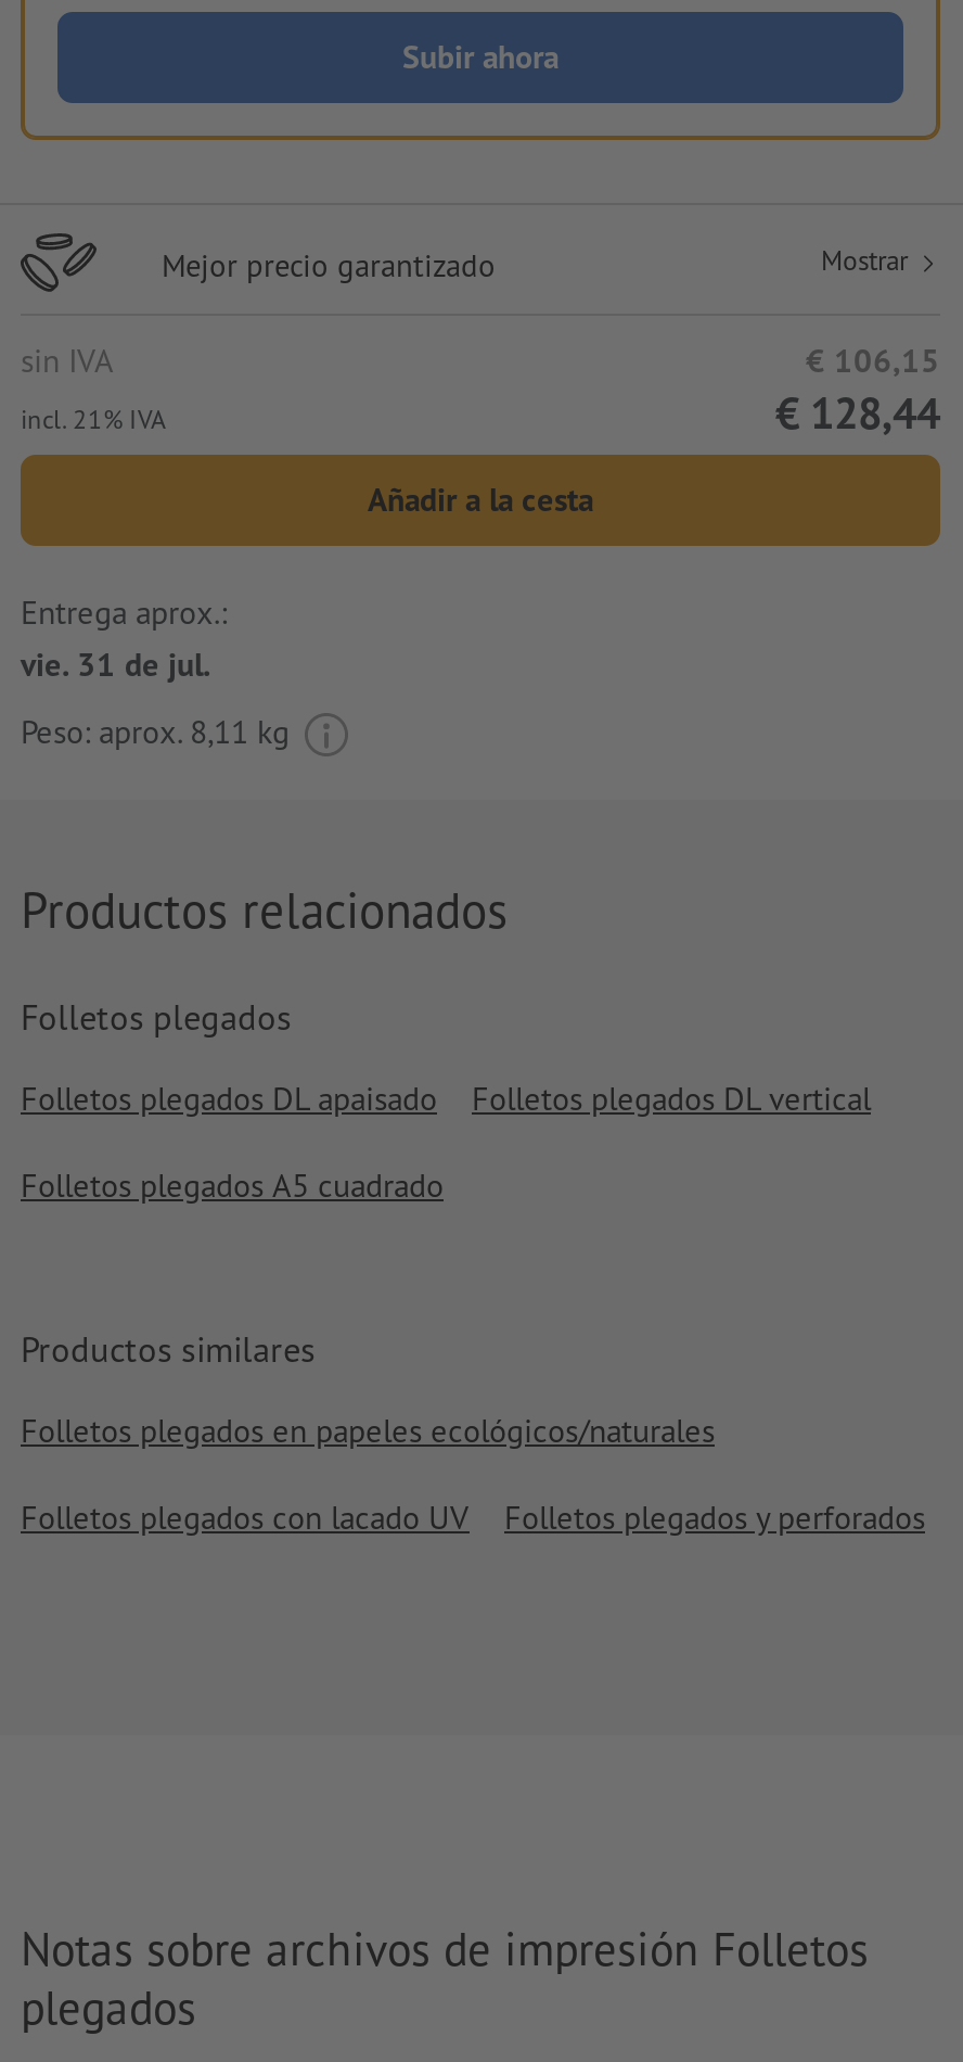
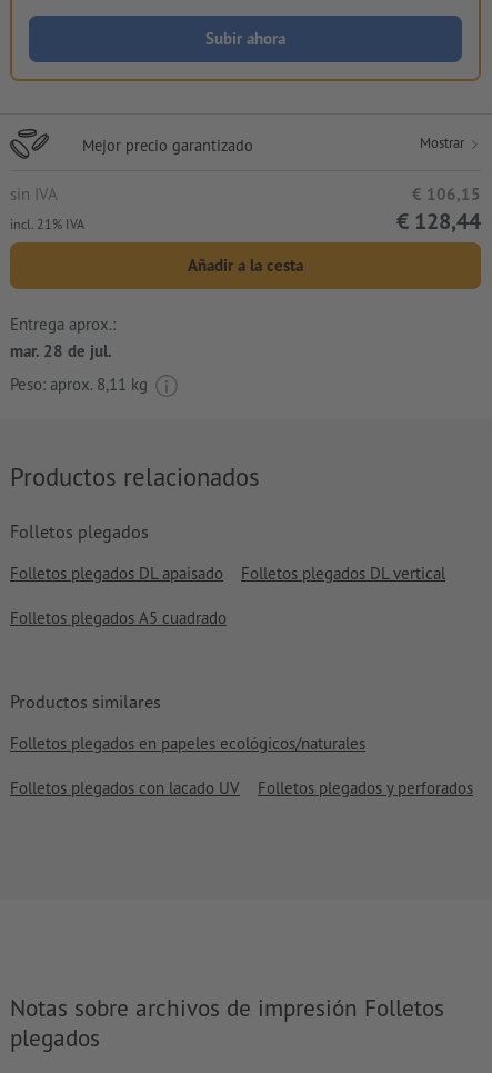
[21,645,211,686] vie. 31 de jul. -> [10,340,112,361] mar. 28 de jul.

